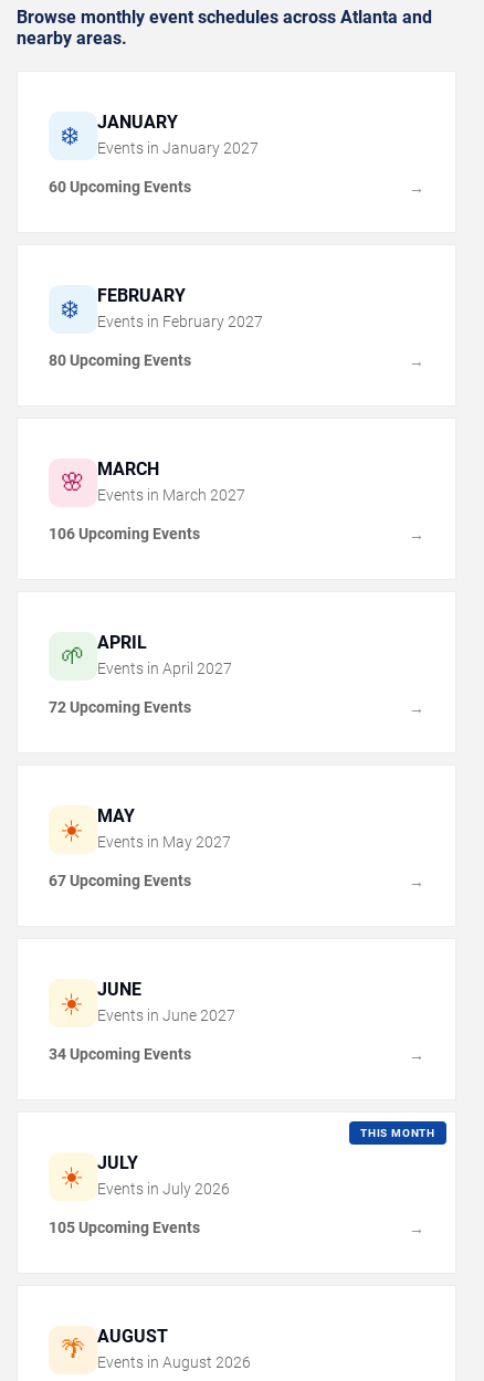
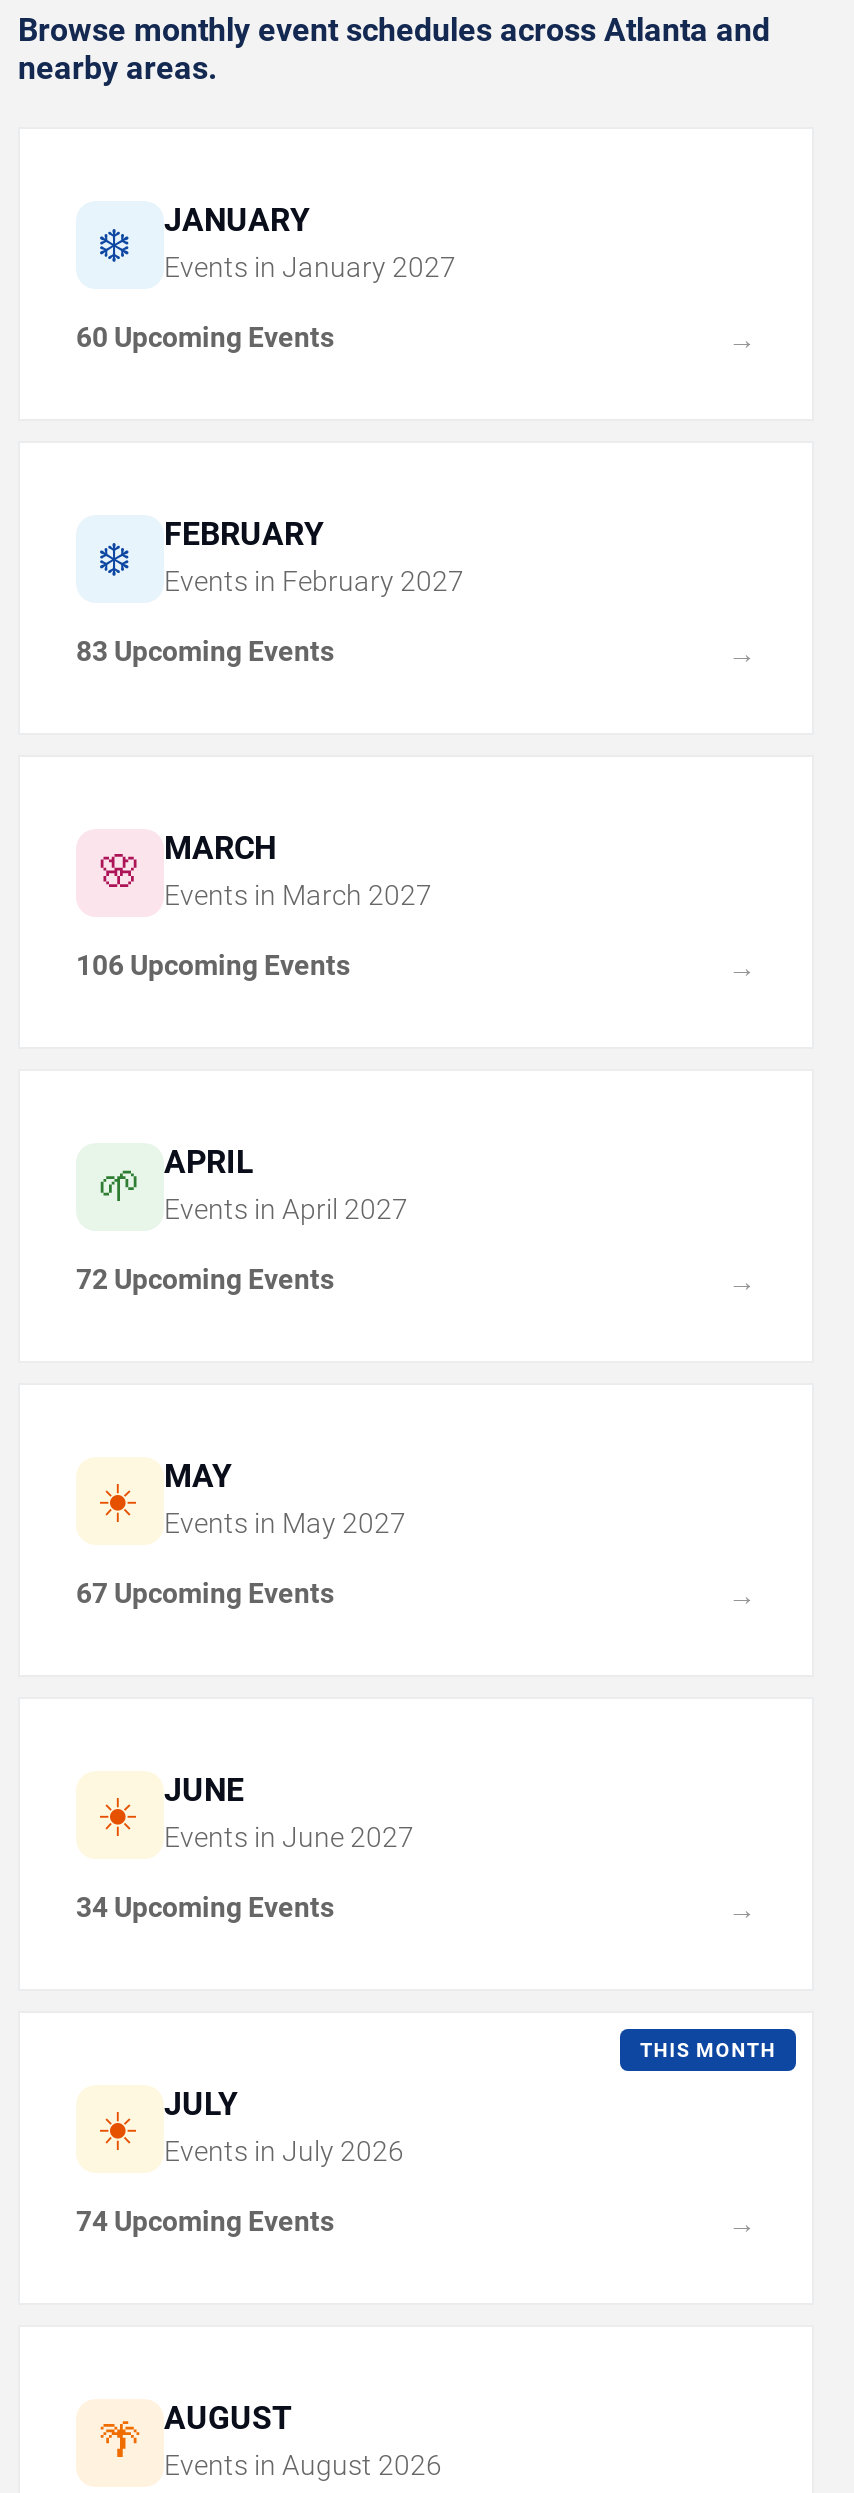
[49,352,191,369] 80 Upcoming Events -> [76,636,334,668] 83 Upcoming Events
[49,1219,200,1237] 105 Upcoming Events -> [76,2206,334,2238] 74 Upcoming Events

